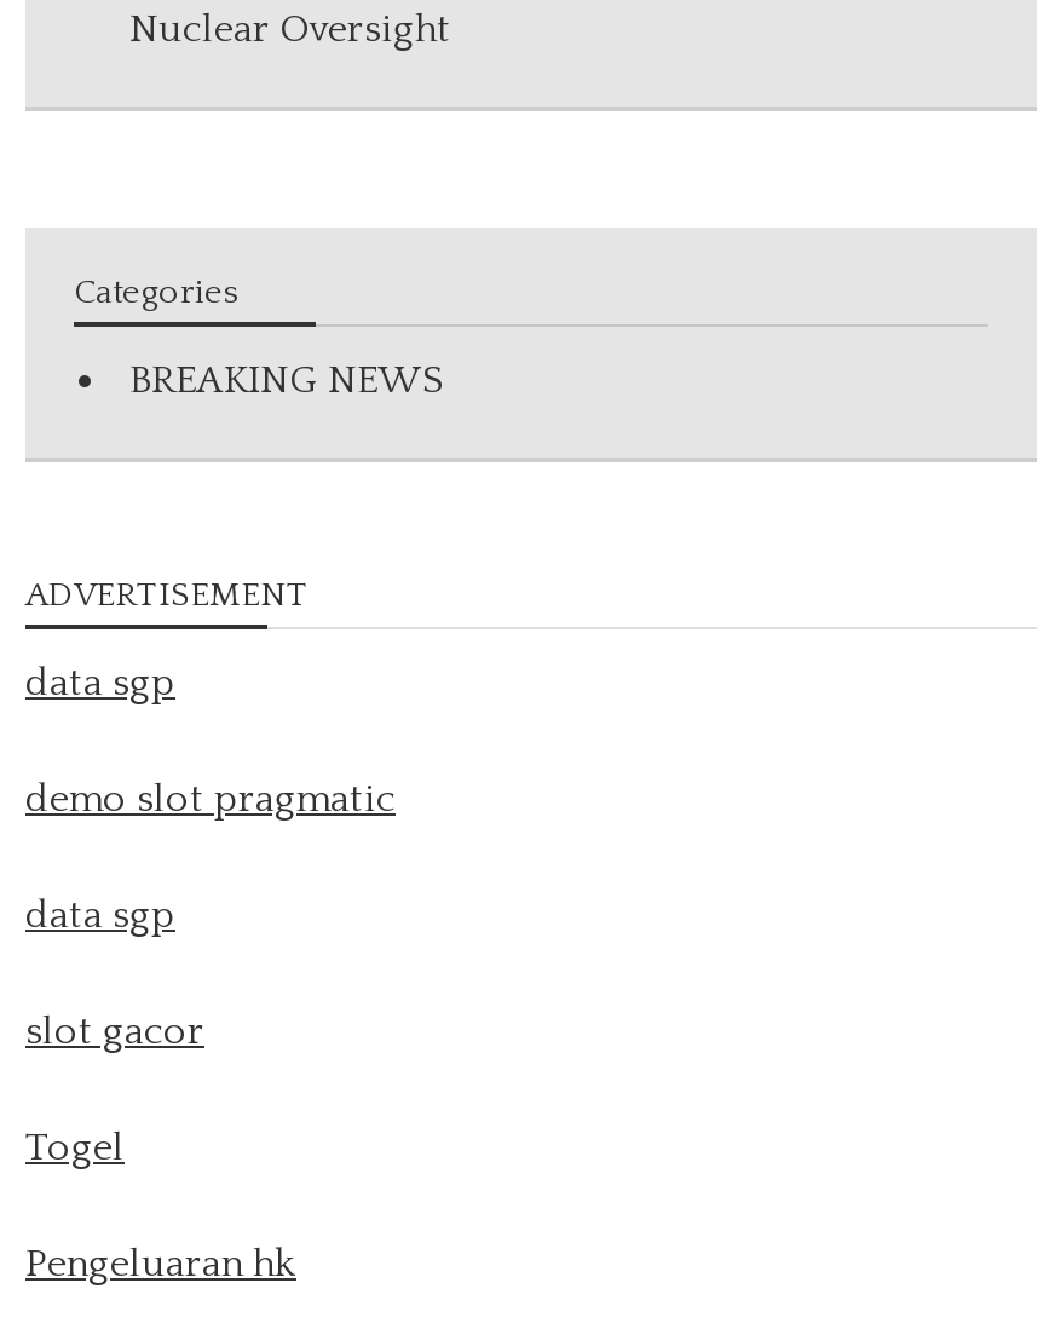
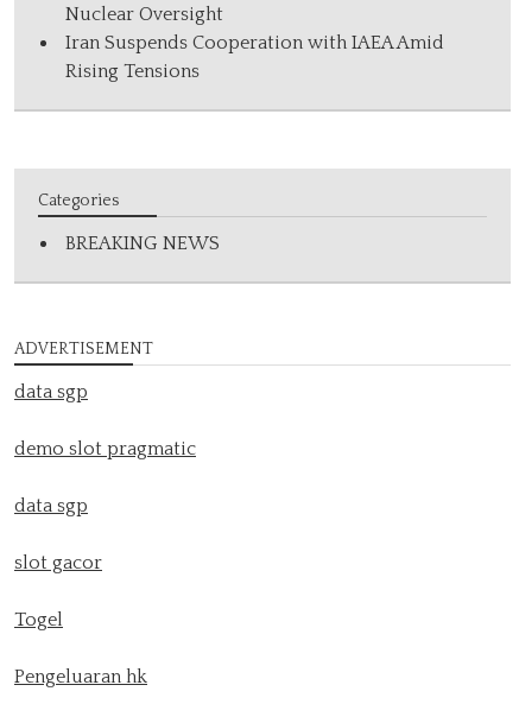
none -> [65,32,444,82] Iran Suspends Cooperation with IAEA Amid | Rising Tensions

